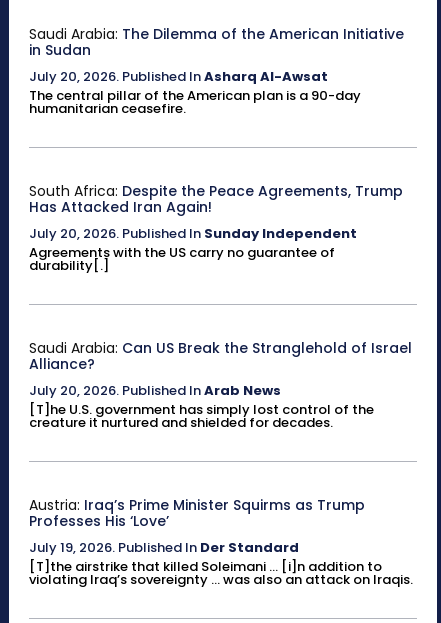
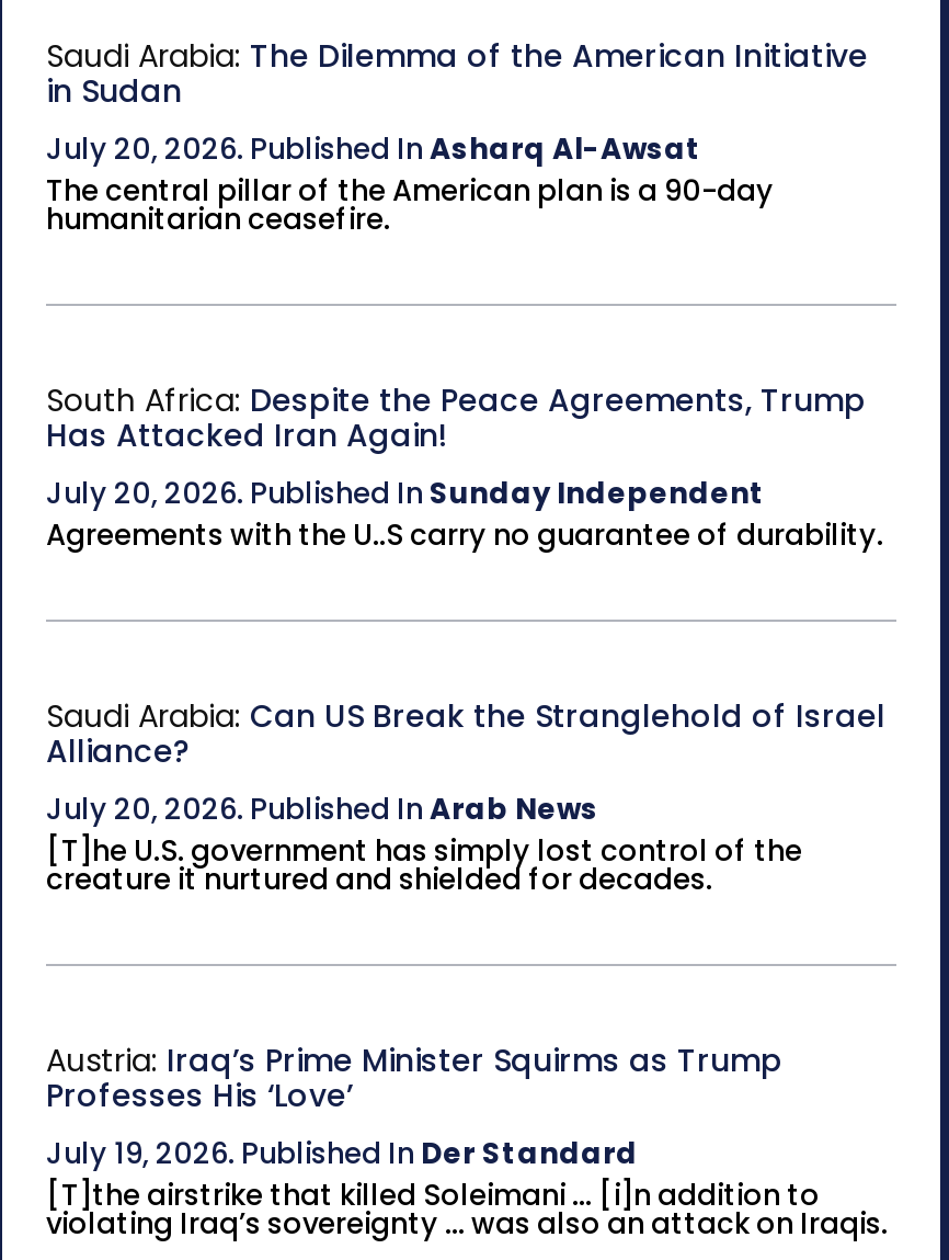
[29,243,335,275] Agreements with the US carry no guarantee of | durability[.] -> [46,514,883,556] Agreements with the U..S carry no guarantee of durability.

